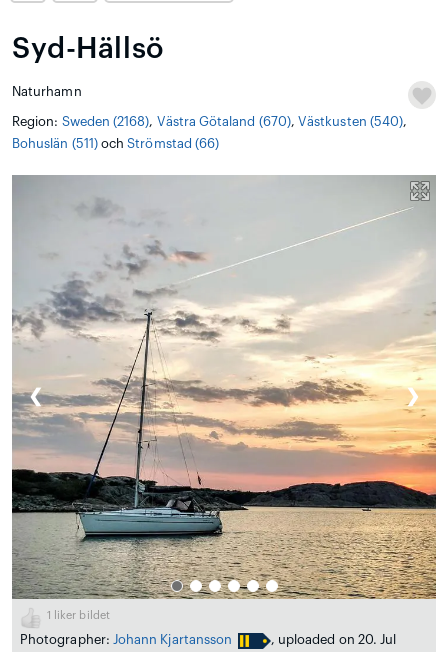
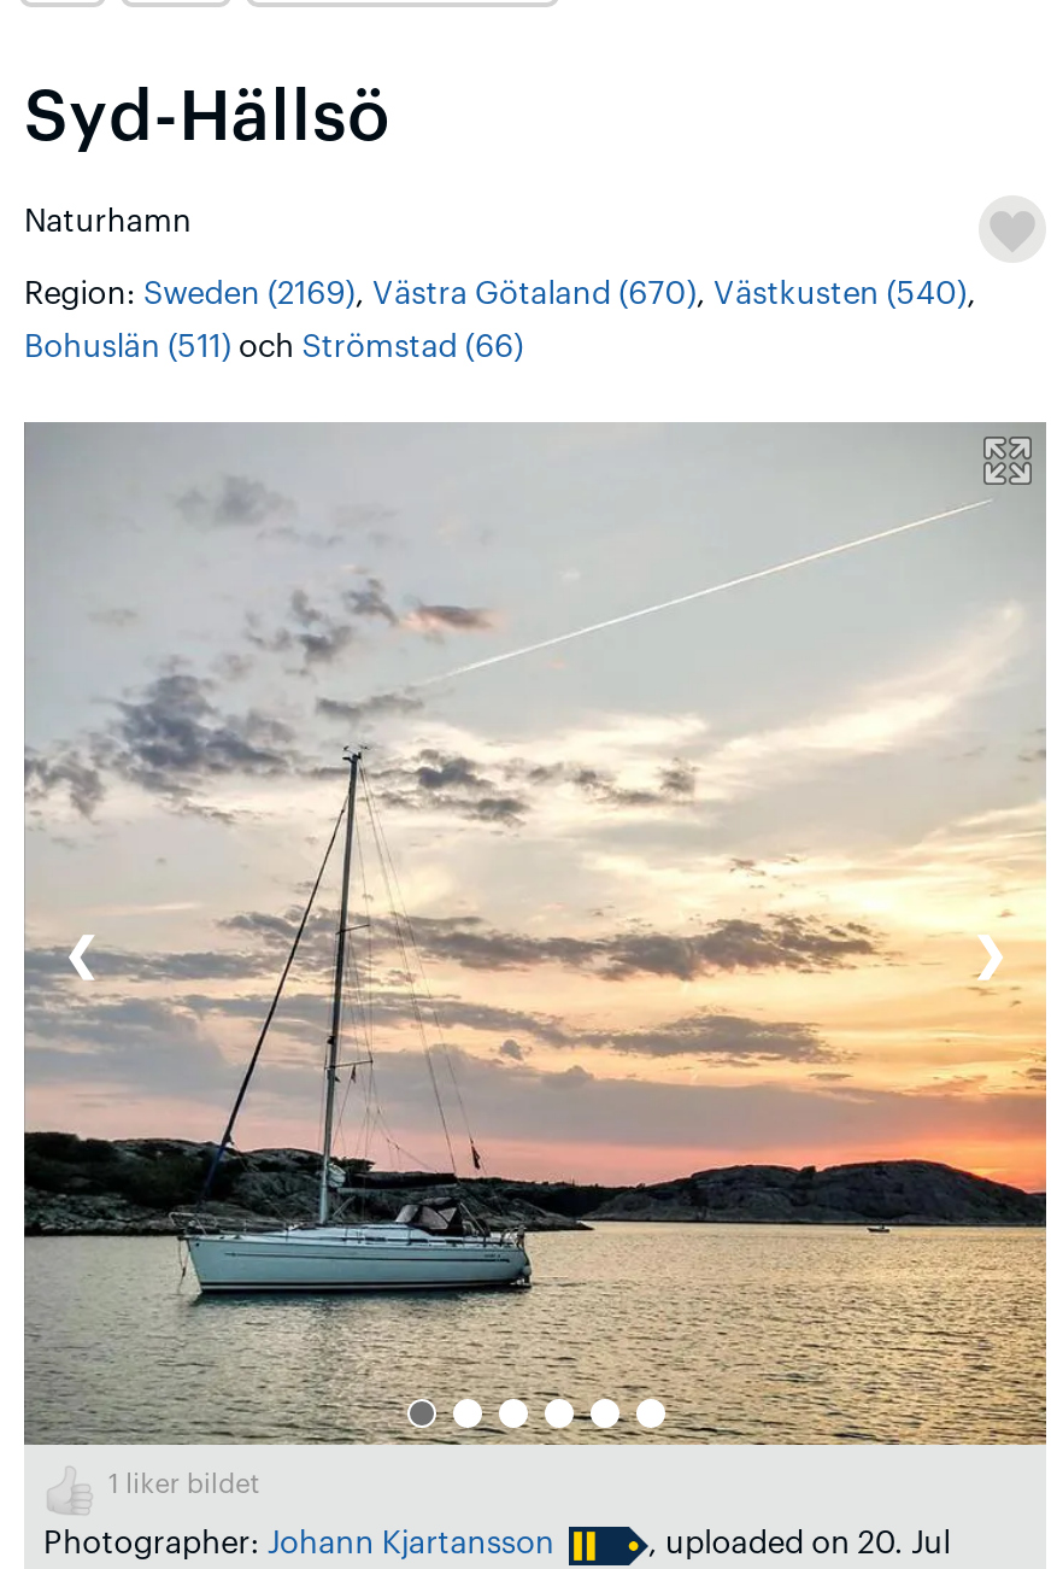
[12,115,407,128] Region: Sweden (2168), Västra Götaland (670), Västkusten (540), -> [24,277,977,309] Region: Sweden (2169), Västra Götaland (670), Västkusten (540),

